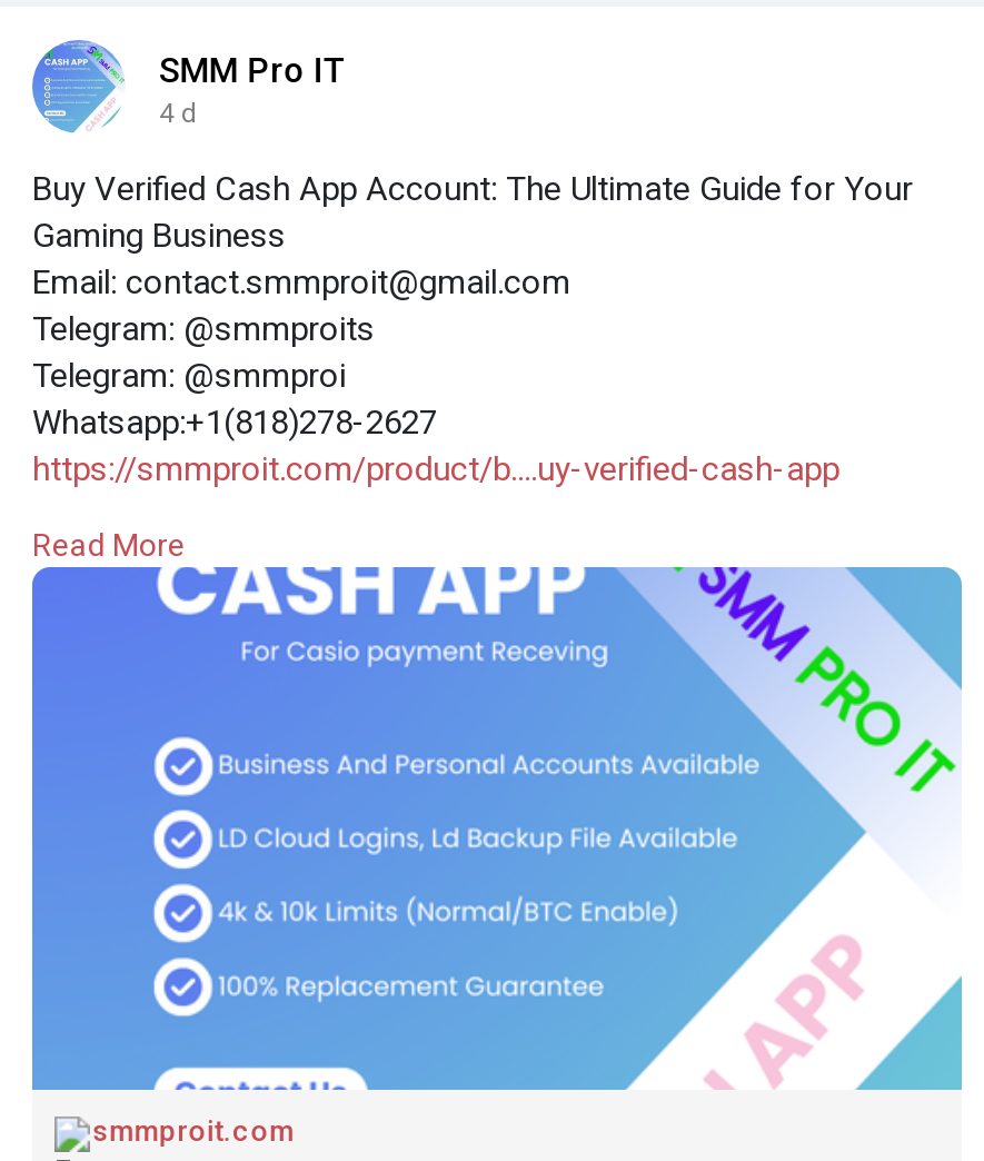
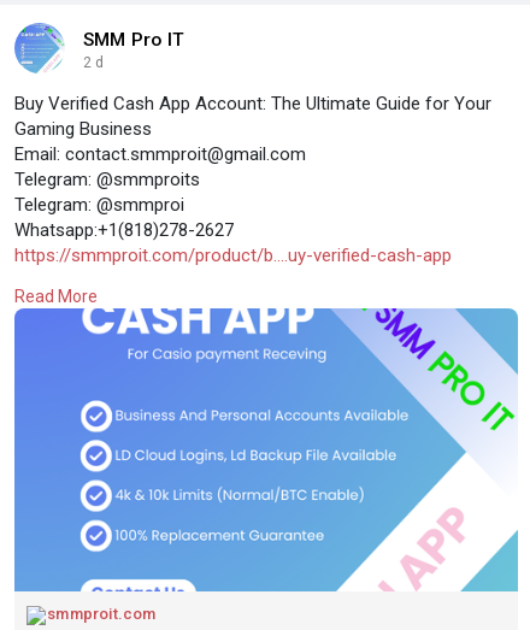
[159,98,197,129] 4 d -> [83,54,104,71] 2 d

